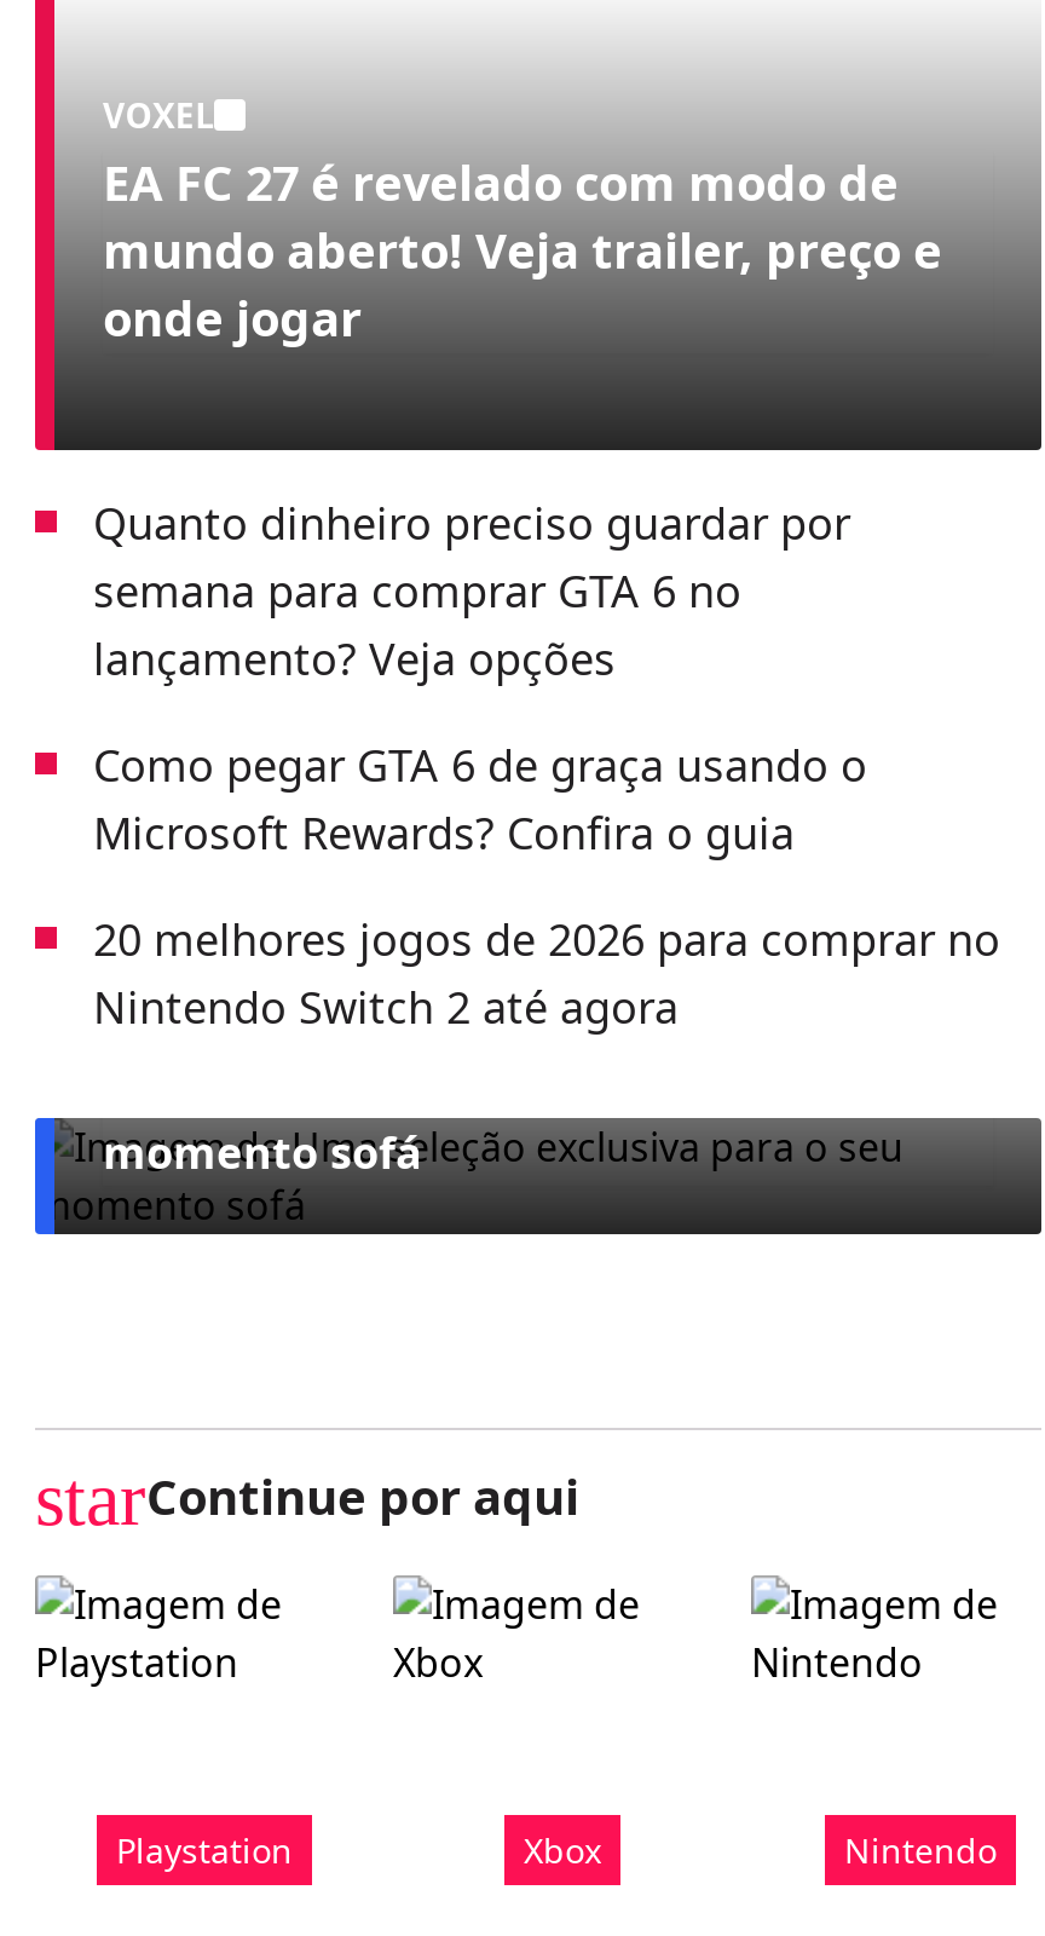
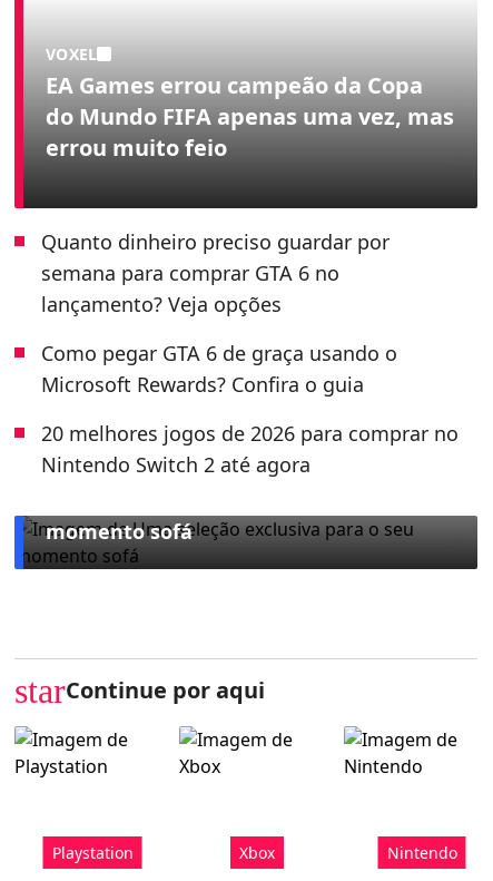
[103,150,942,351] EA FC 27 é revelado com modo de | mundo aberto! Veja trailer, preço e | onde jogar -> [46,70,454,163] EA Games errou campeão da Copa | do Mundo FIFA apenas uma vez, mas | errou muito feio

